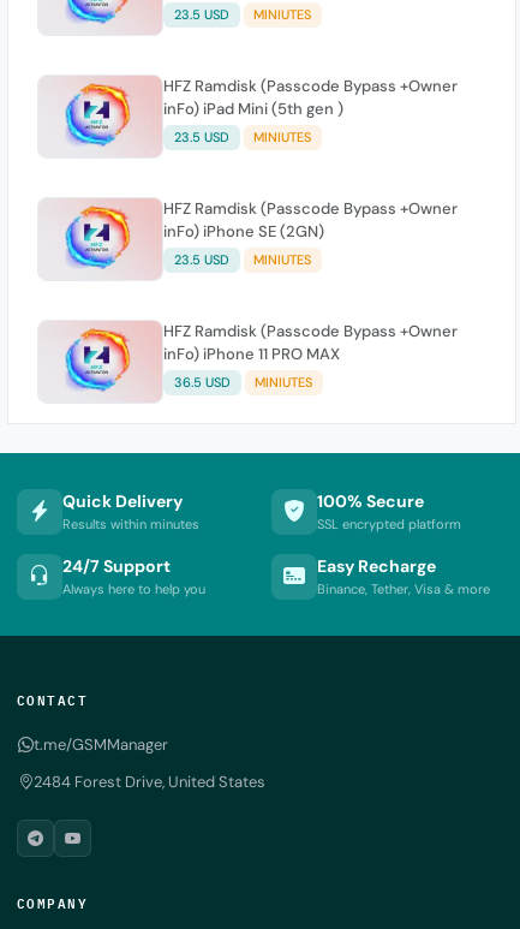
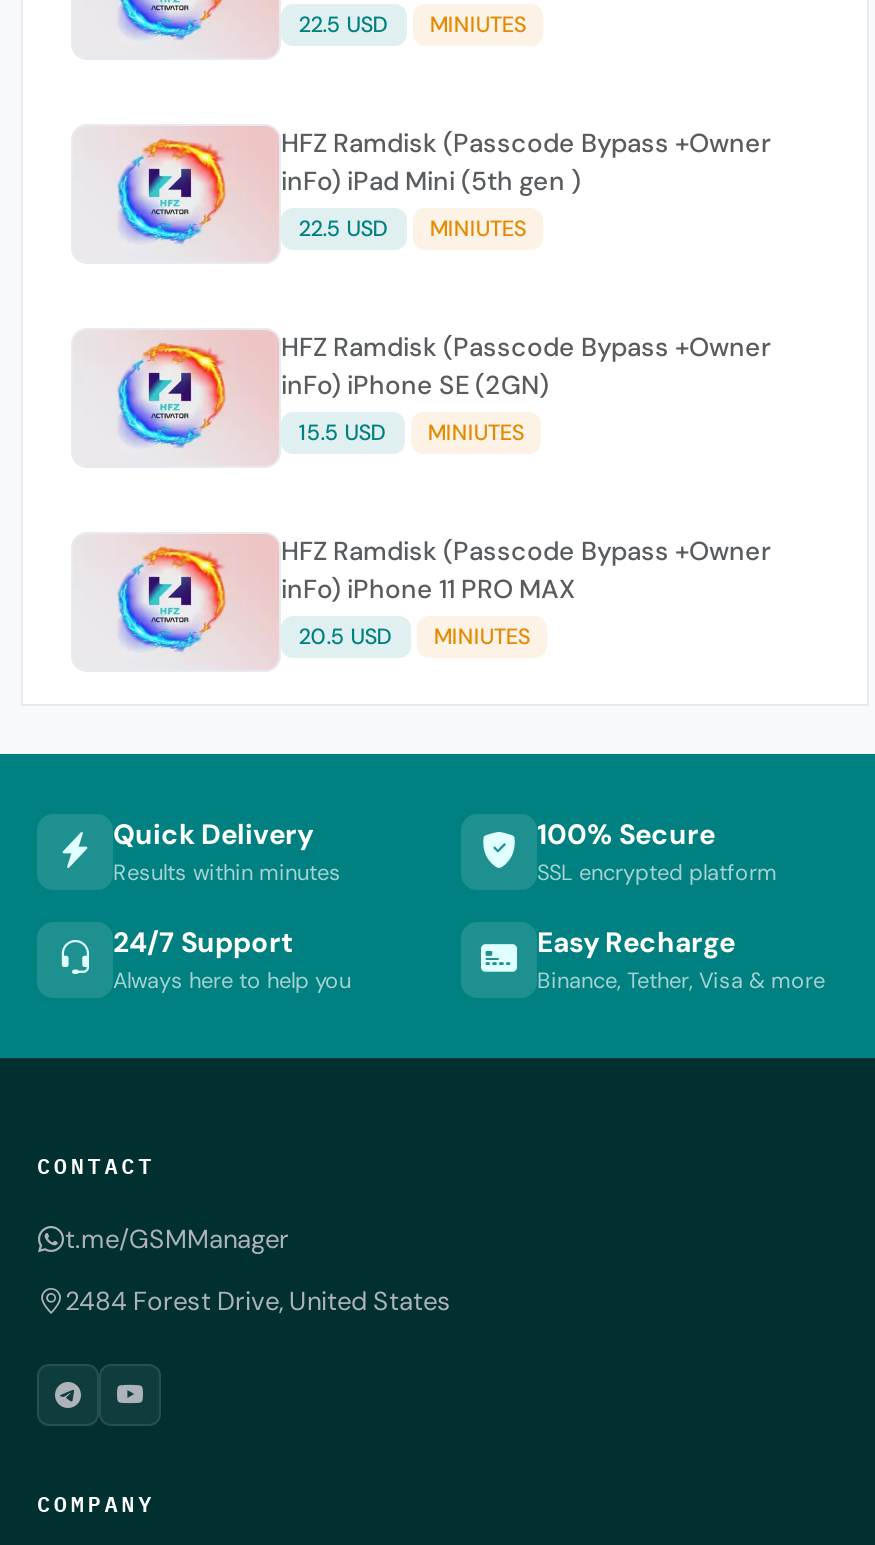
[174,6,312,23] 23.5 USD MINIUTES -> [299,10,526,38] 22.5 USD MINIUTES
[174,128,312,145] 23.5 USD MINIUTES -> [299,214,526,242] 22.5 USD MINIUTES
[174,251,312,268] 23.5 USD MINIUTES -> [299,418,524,446] 15.5 USD MINIUTES
[174,374,313,390] 36.5 USD MINIUTES -> [299,622,530,650] 20.5 USD MINIUTES

